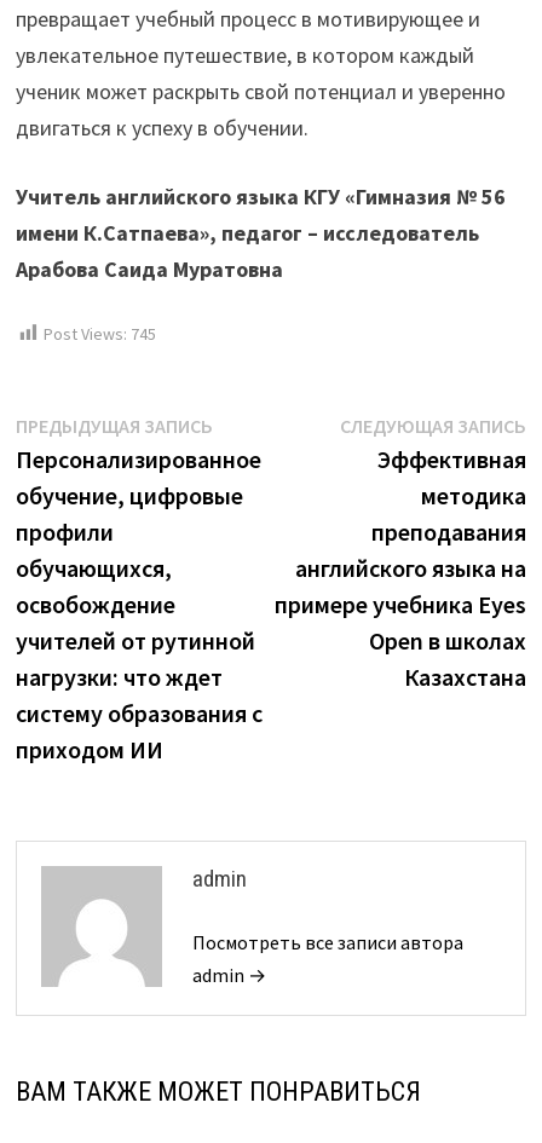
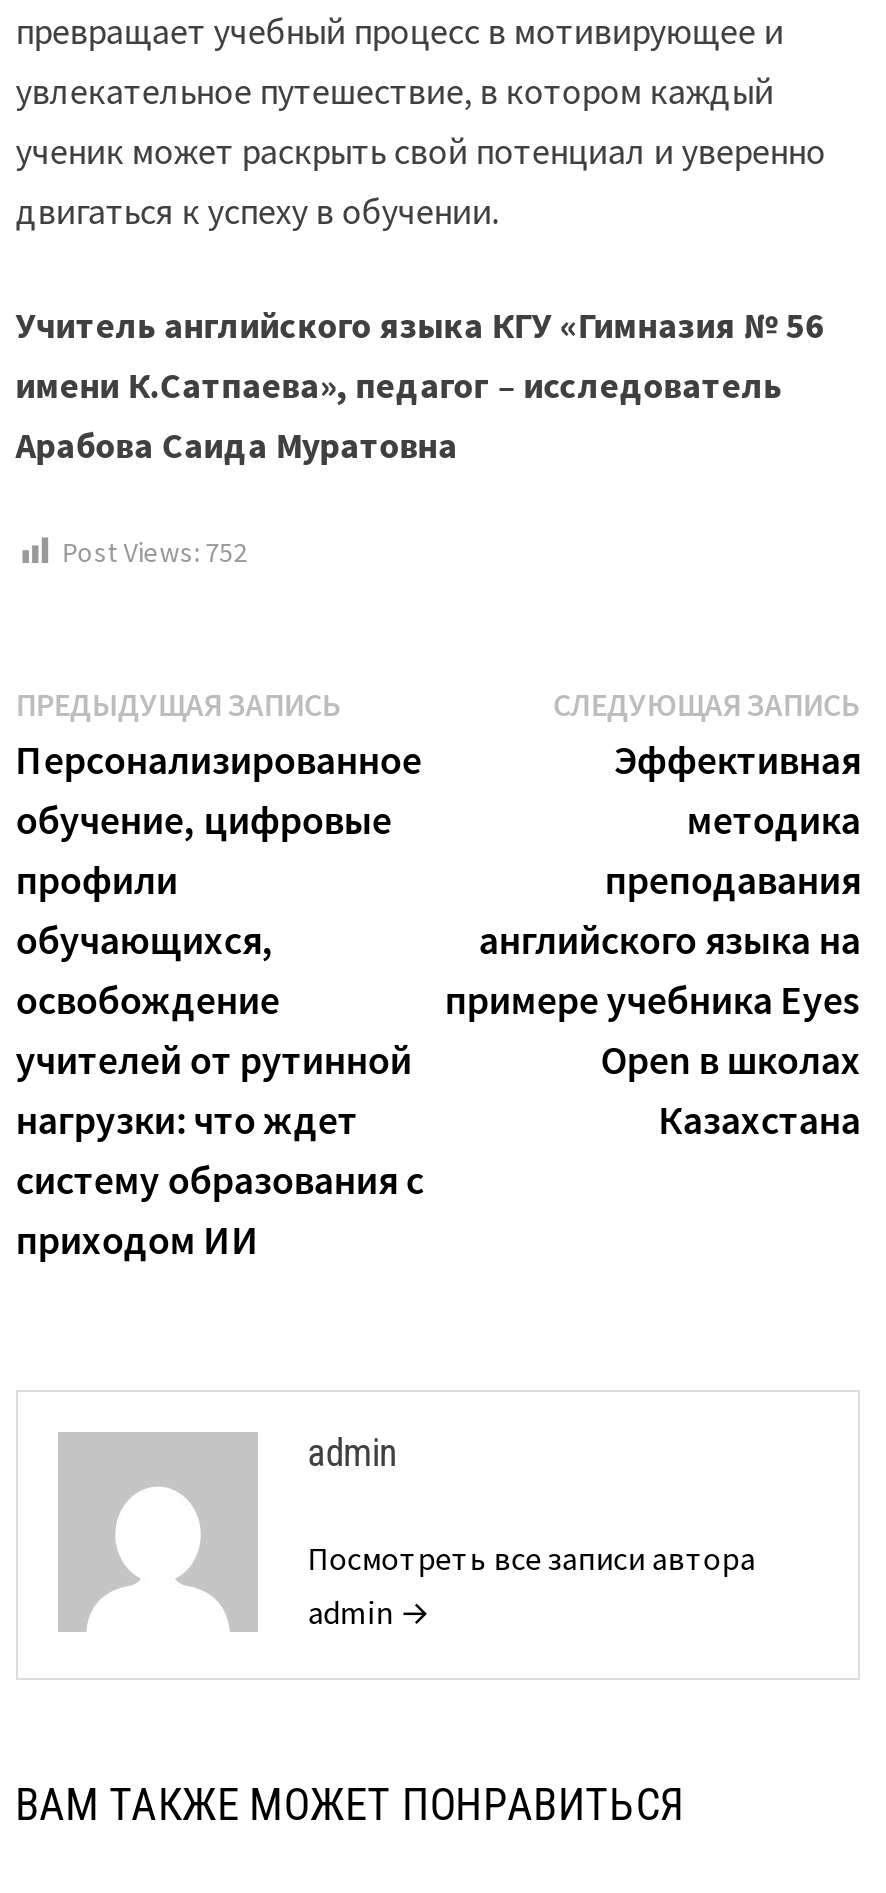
[43,323,156,344] Post Views: 745 -> [62,534,248,570] Post Views: 752

